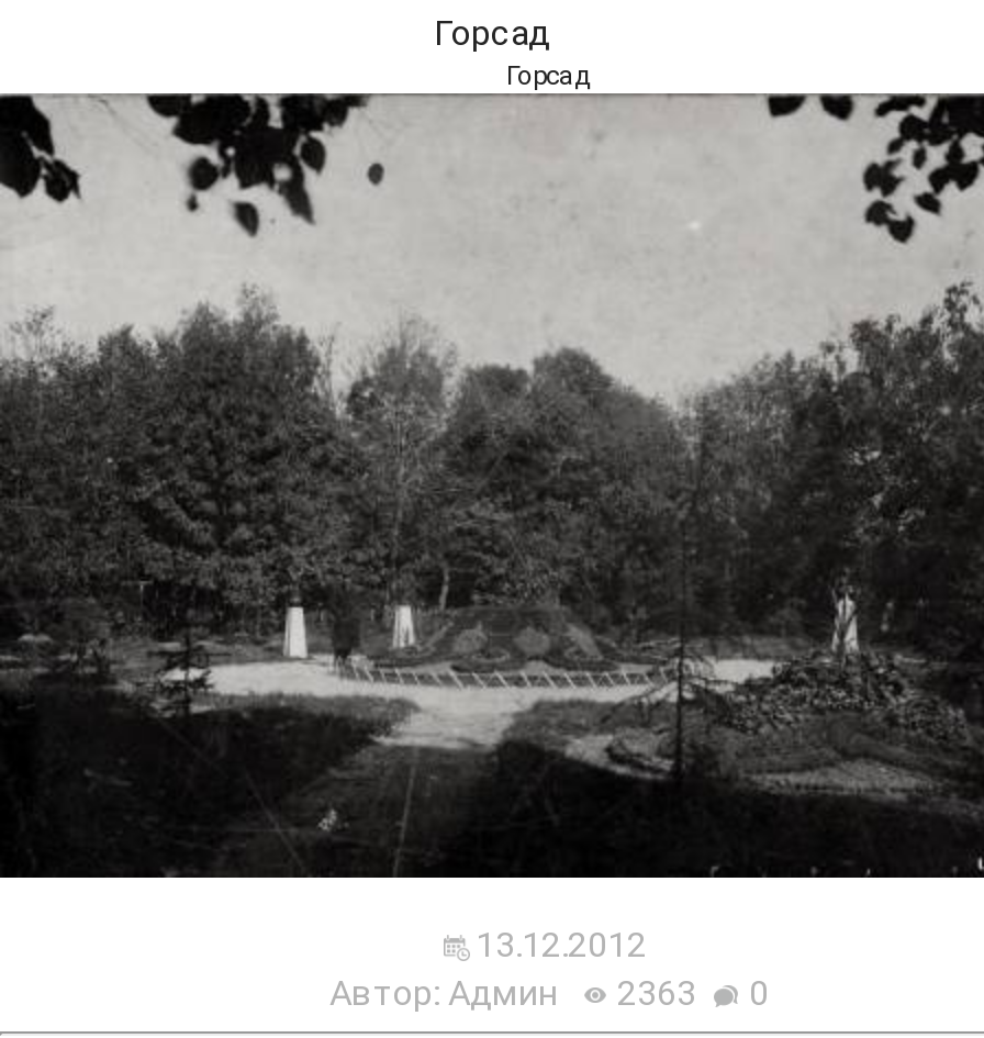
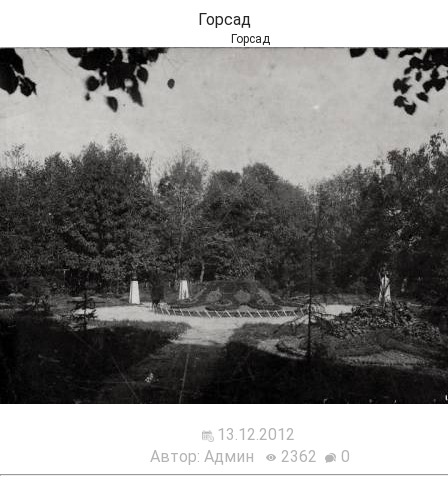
[329,972,769,1014] Автор: Админ 2363 0 -> [150,447,350,466] Автор: Админ 2362 0

